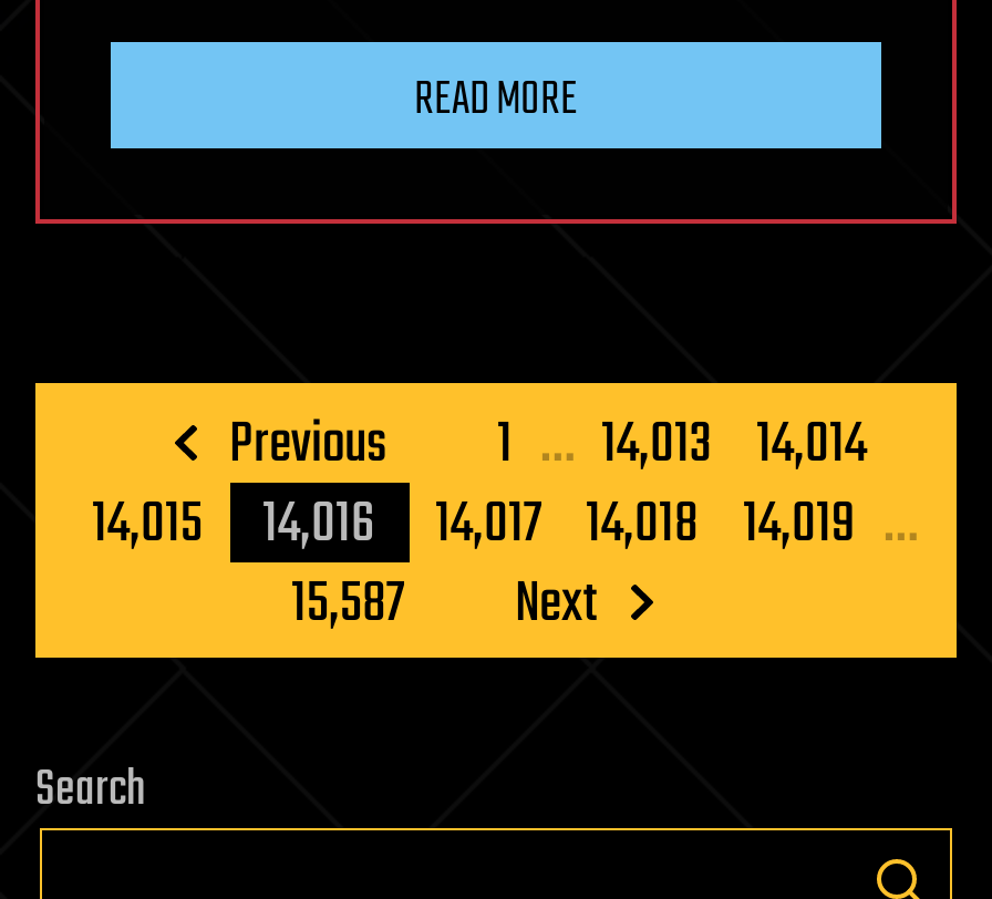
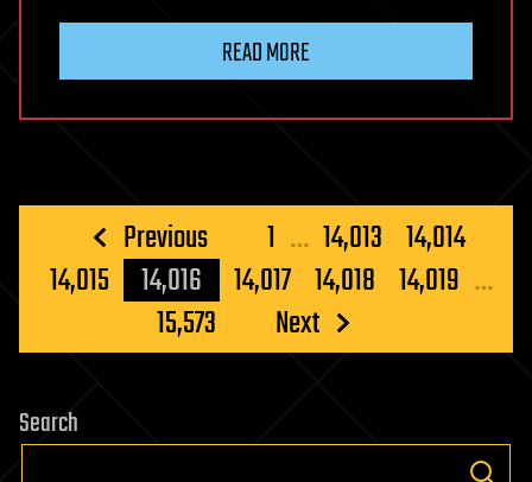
[291,561,597,650] 15,587 Next -> [157,301,319,348] 15,573 Next

